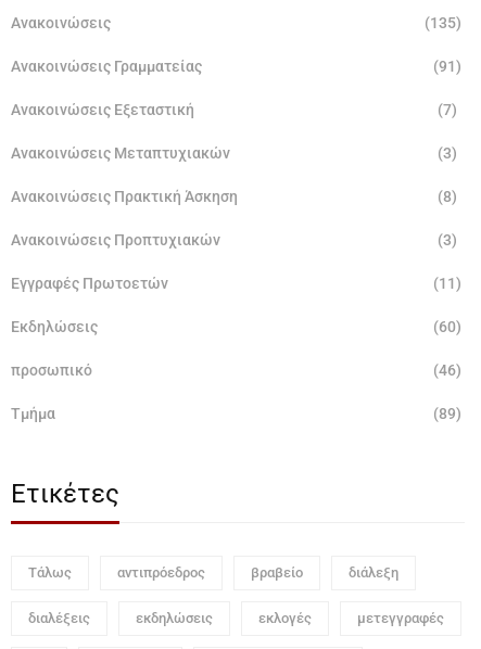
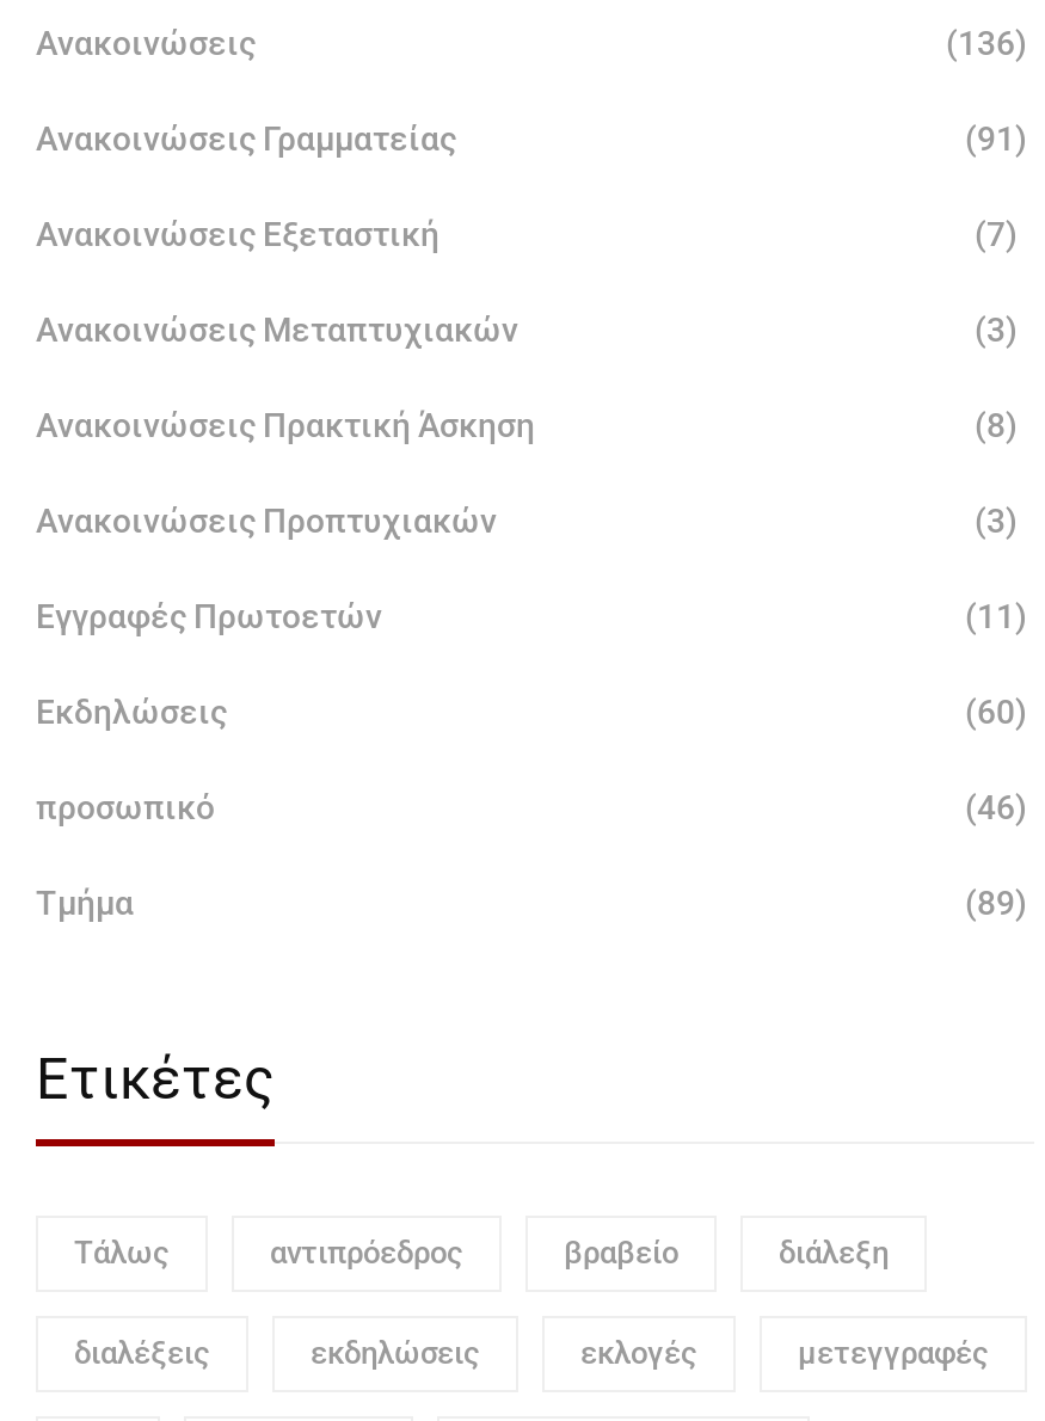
[425,14,461,31] (135) -> [946,23,1027,61] (136)

